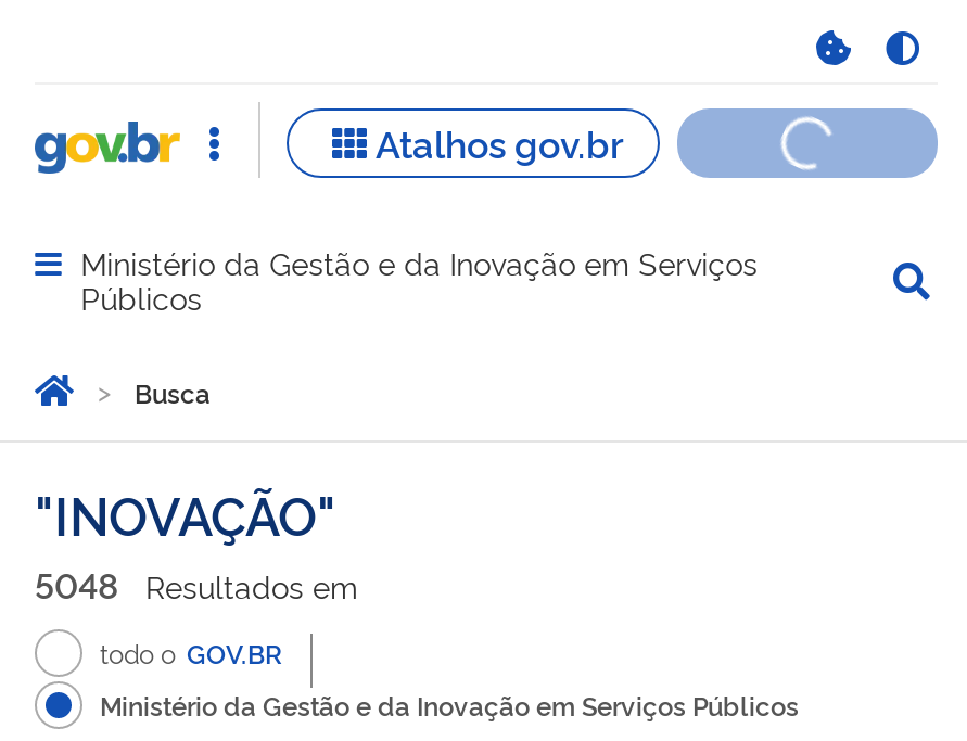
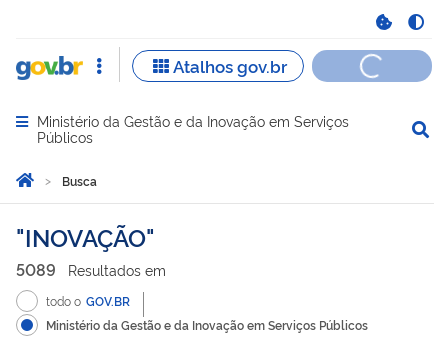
[35,560,358,607] 5048 Resultados em -> [16,258,166,280] 5089 Resultados em

